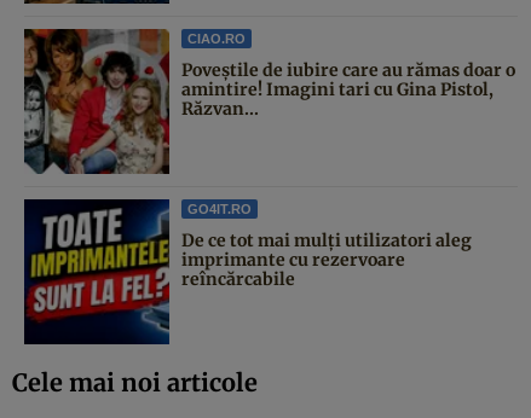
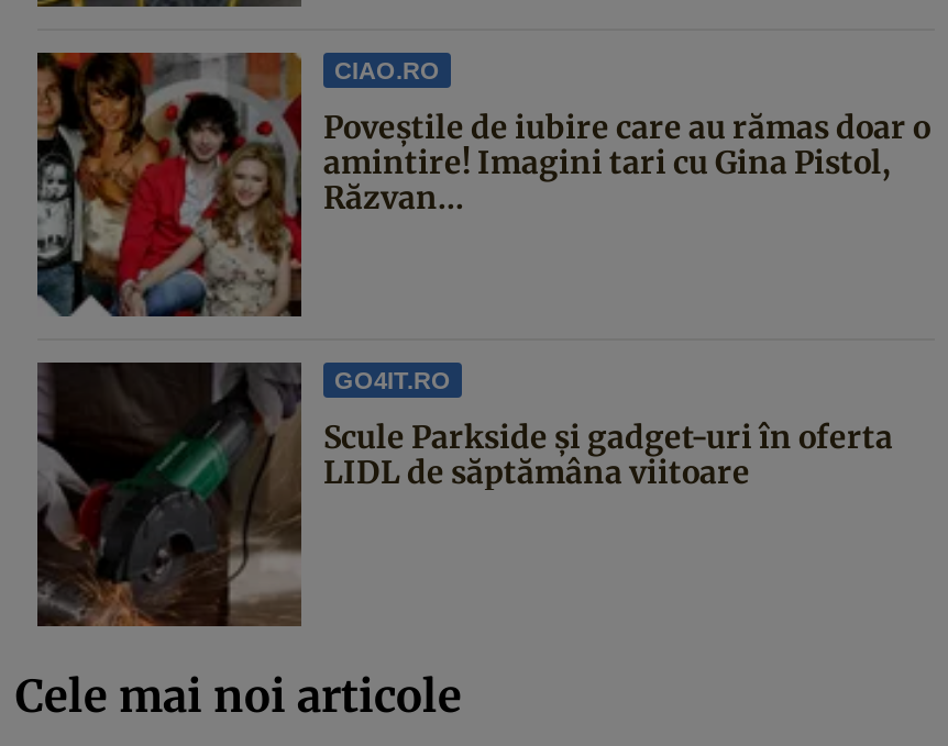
[23,199,472,346] [image] | De ce tot mai mulți utilizatori aleg | imprimante cu rezervoare | reîncărcabile -> [35,360,893,628] [image] | Scule Parkside și gadget-uri în oferta | LIDL de săptămâna viitoare

